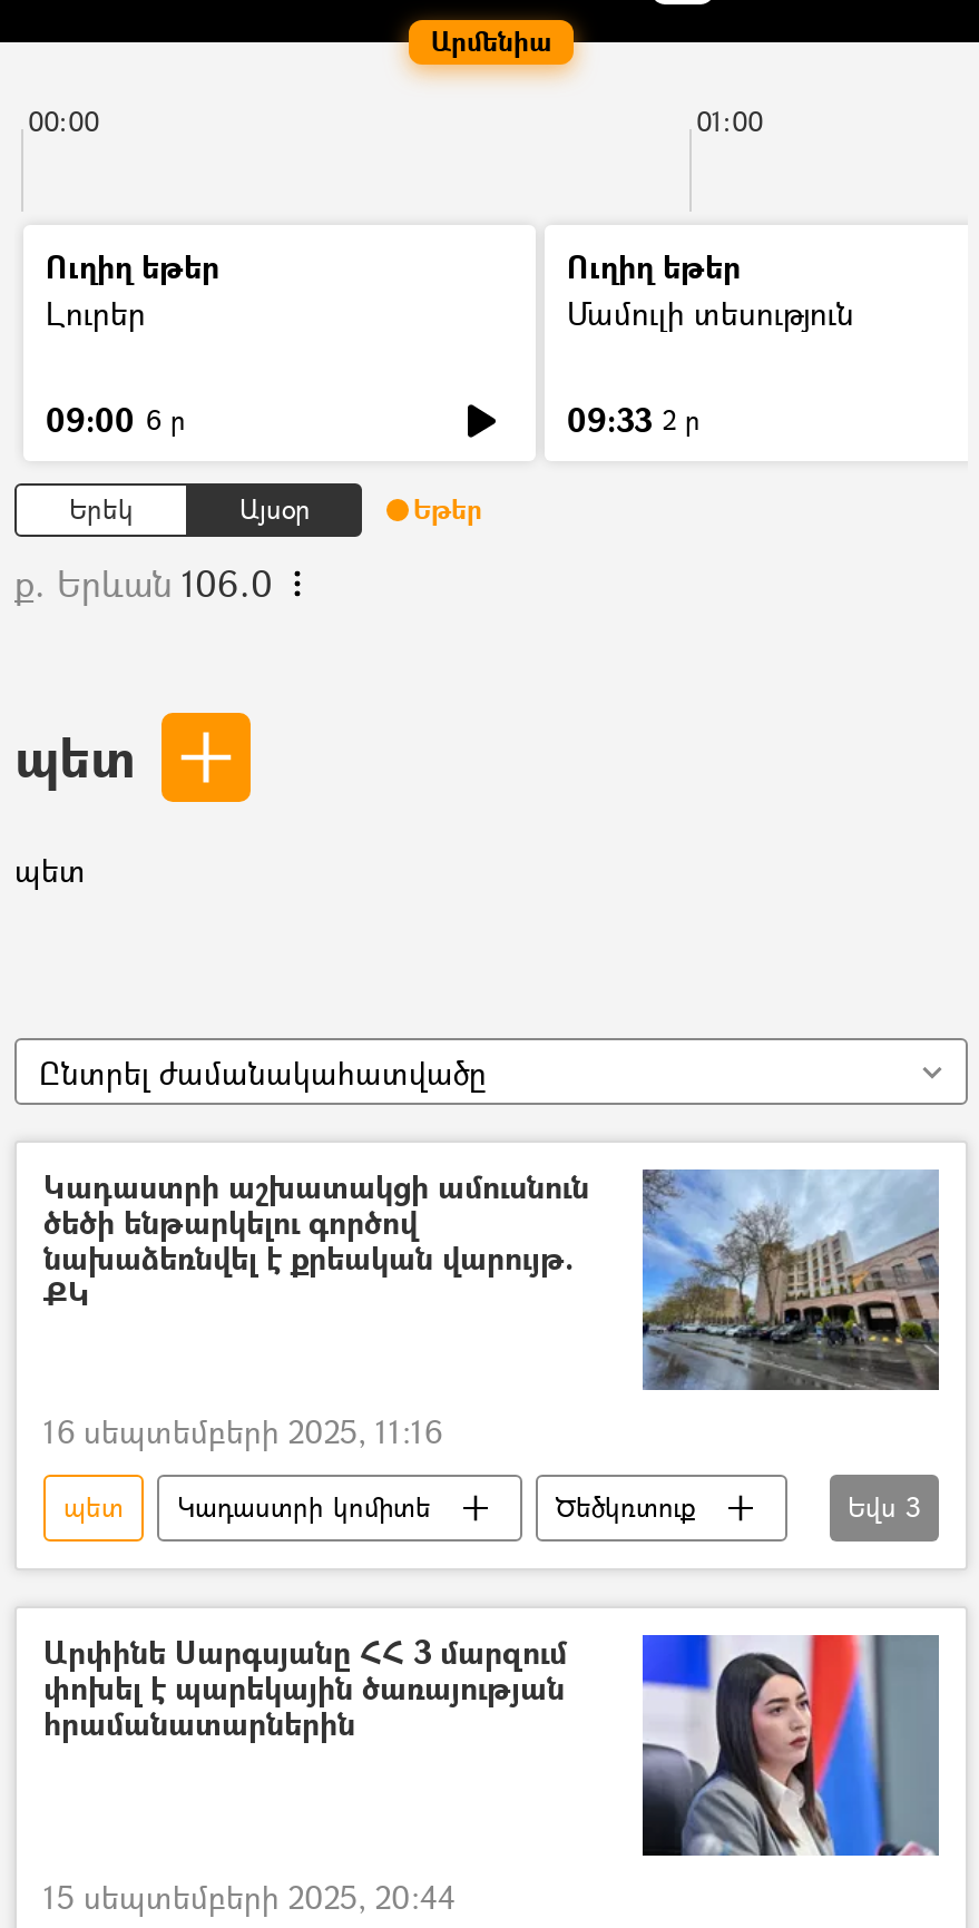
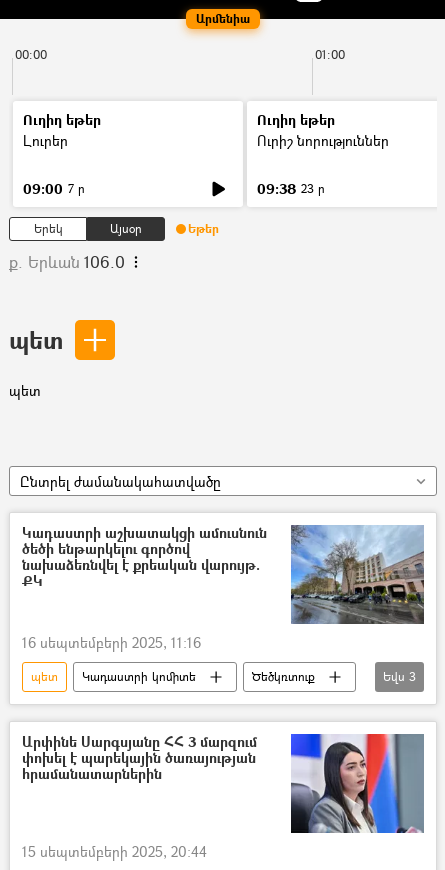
[567,292,854,334] Մամուլի տեսություն -> [257,131,389,150] Ուրիշ նորություններ
[46,399,186,441] 09:00 6 ր -> [23,179,85,198] 09:00 7 ր
[567,399,701,441] 09:33 2 ր -> [257,179,325,198] 09:38 23 ր

